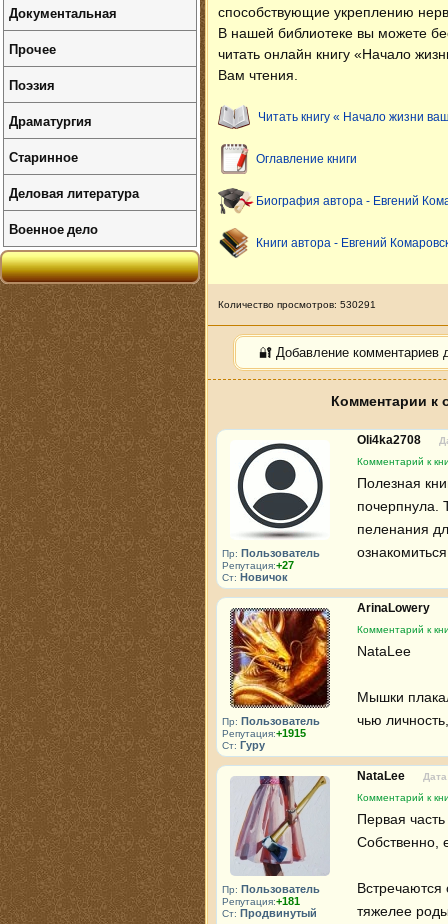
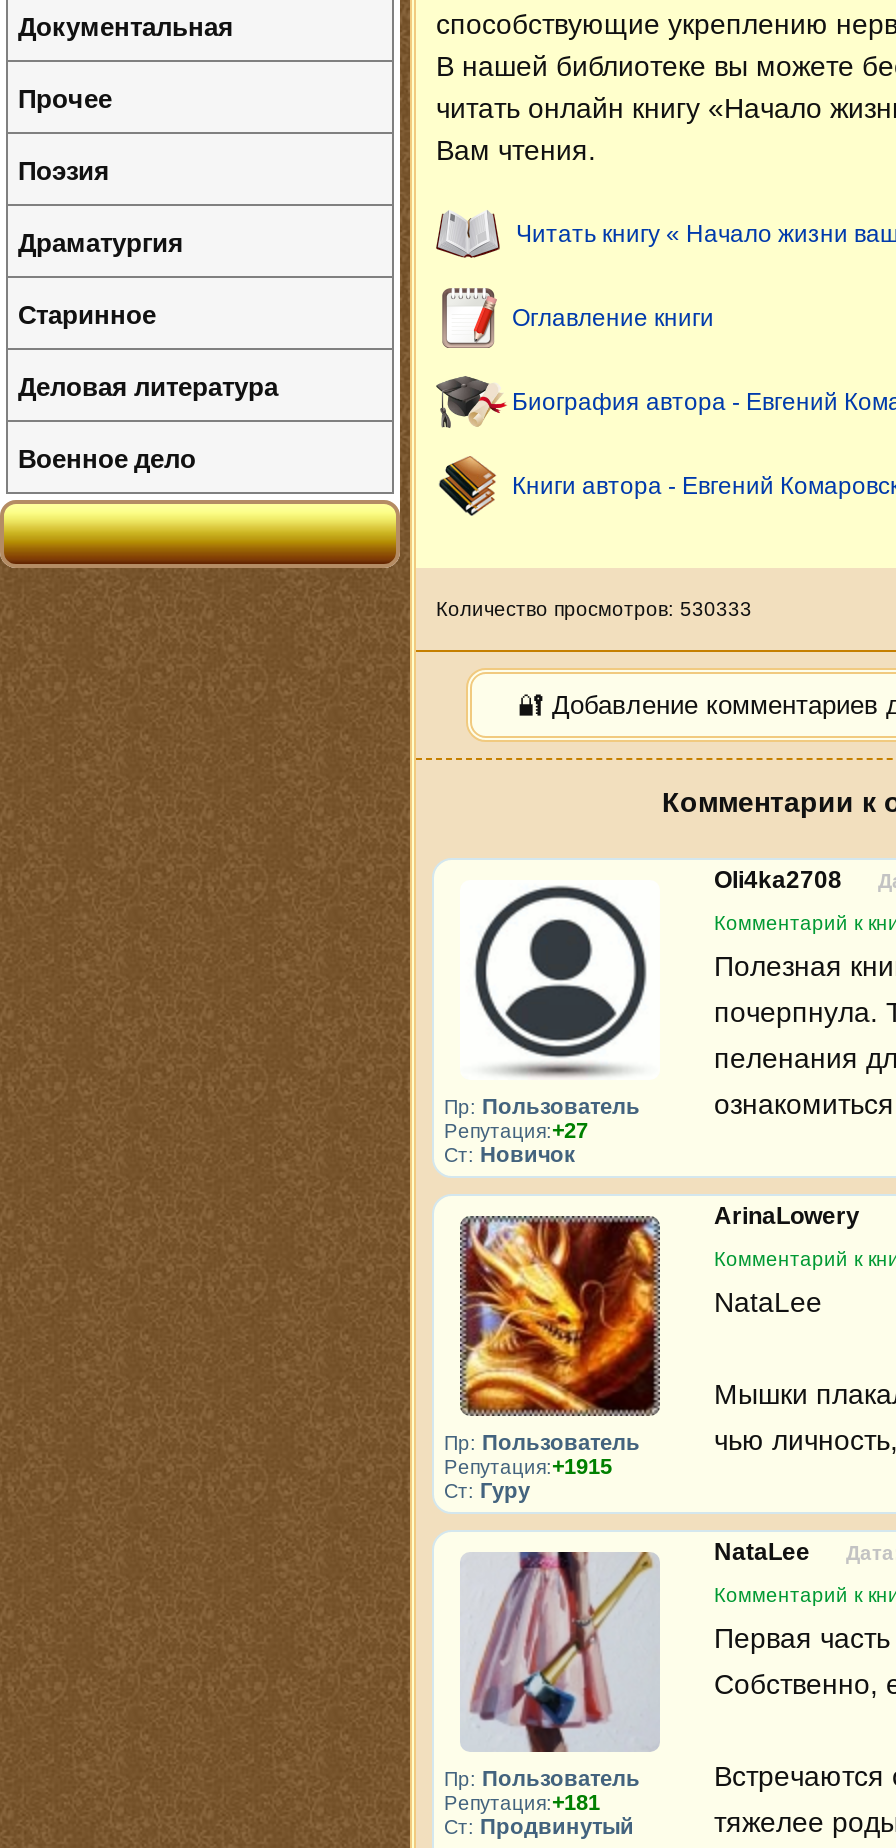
[218,299,376,310] Количество просмотров: 530291 -> [436,597,752,619] Количество просмотров: 530333

